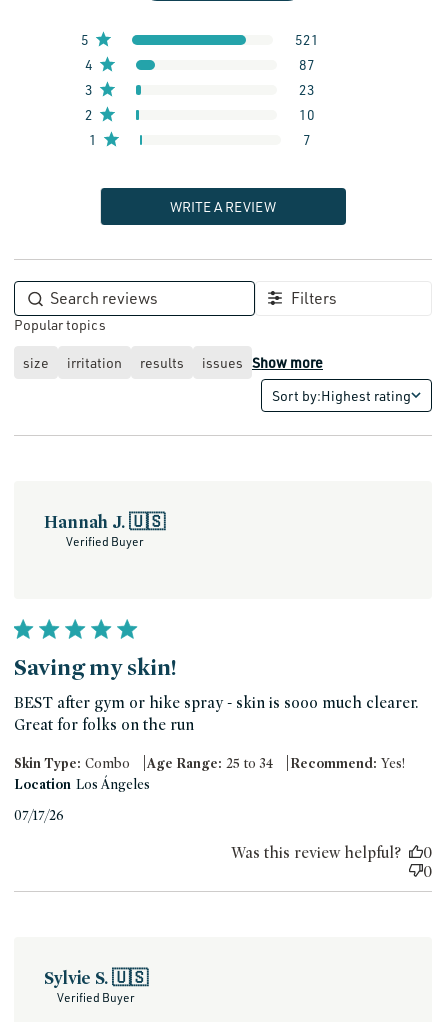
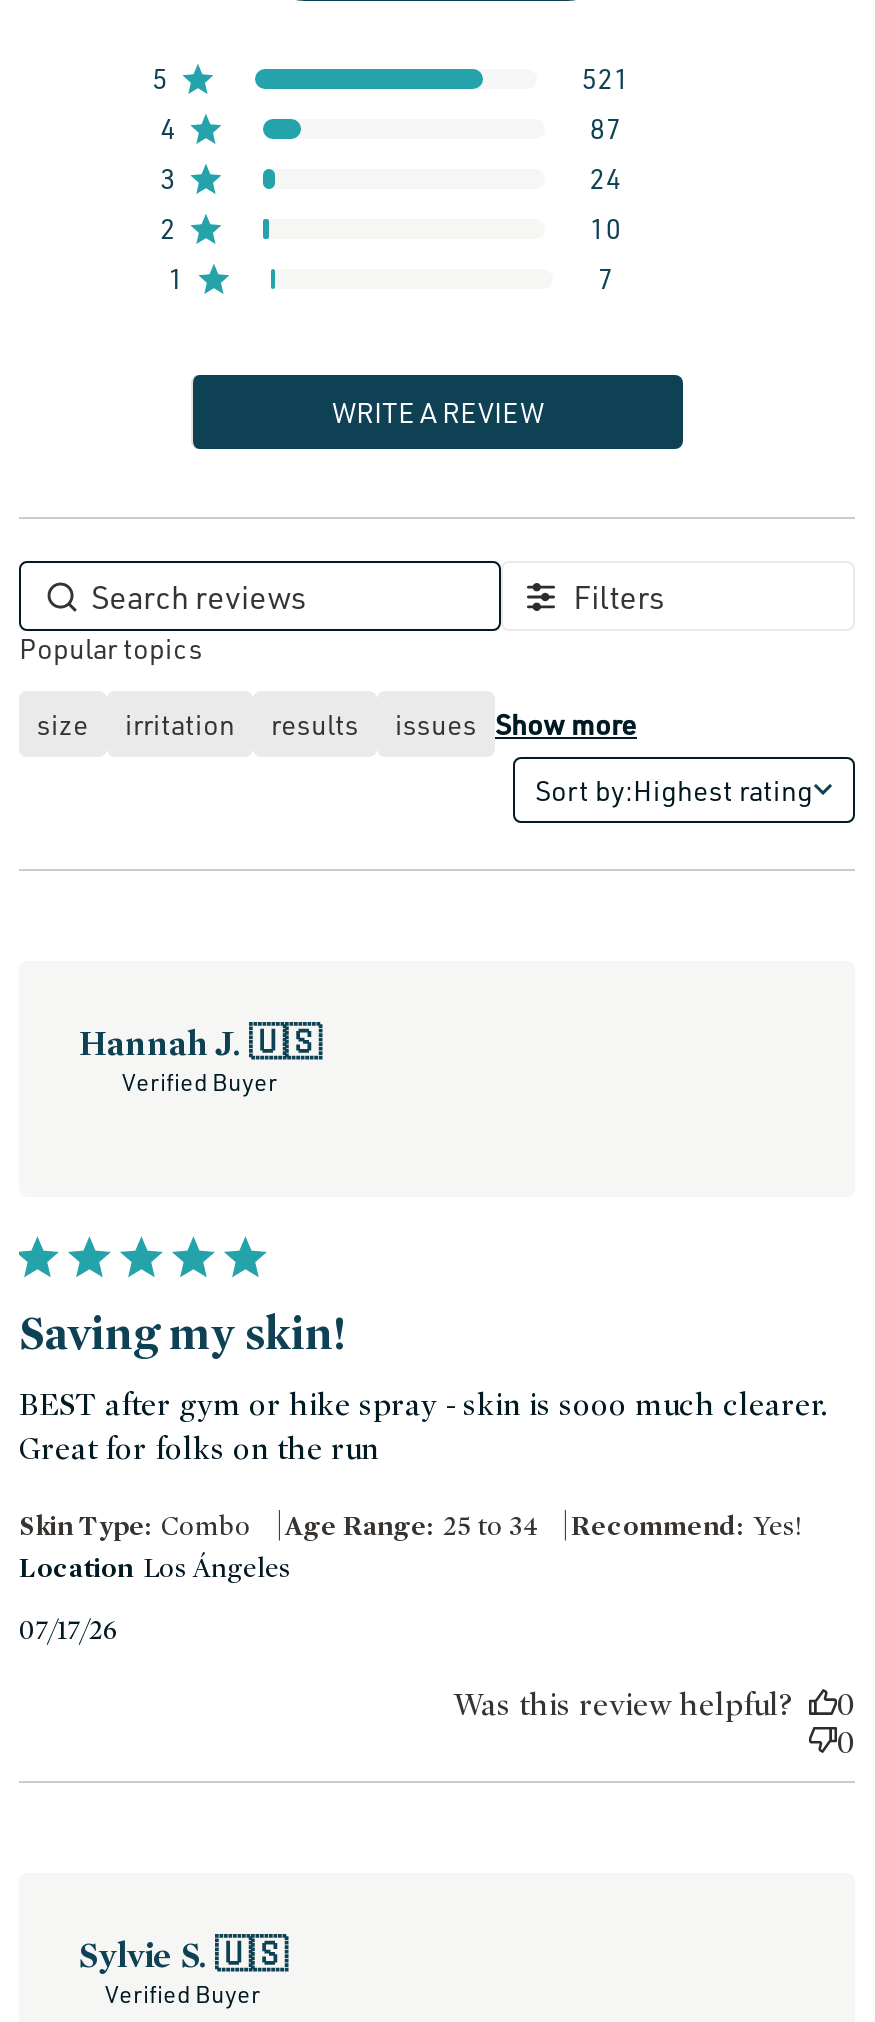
[299,81,315,98] 23 -> [590,162,622,196] 24

